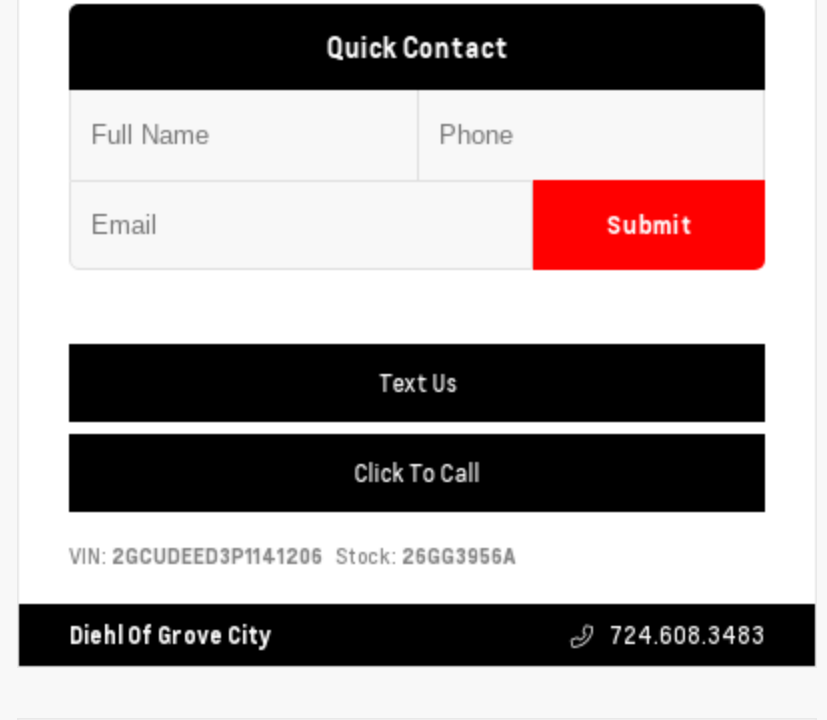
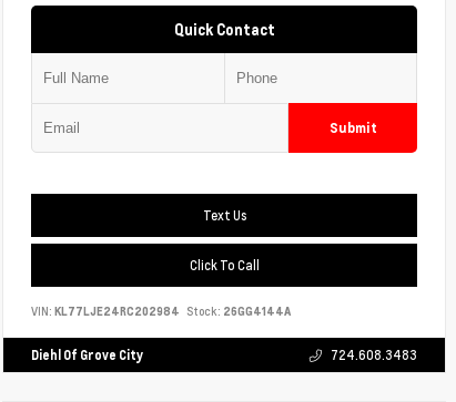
[69,542,515,570] VIN: 2GCUDEED3P1141206 Stock: 26GG3956A -> [31,303,291,319] VIN: KL77LJE24RC202984 Stock: 26GG4144A

